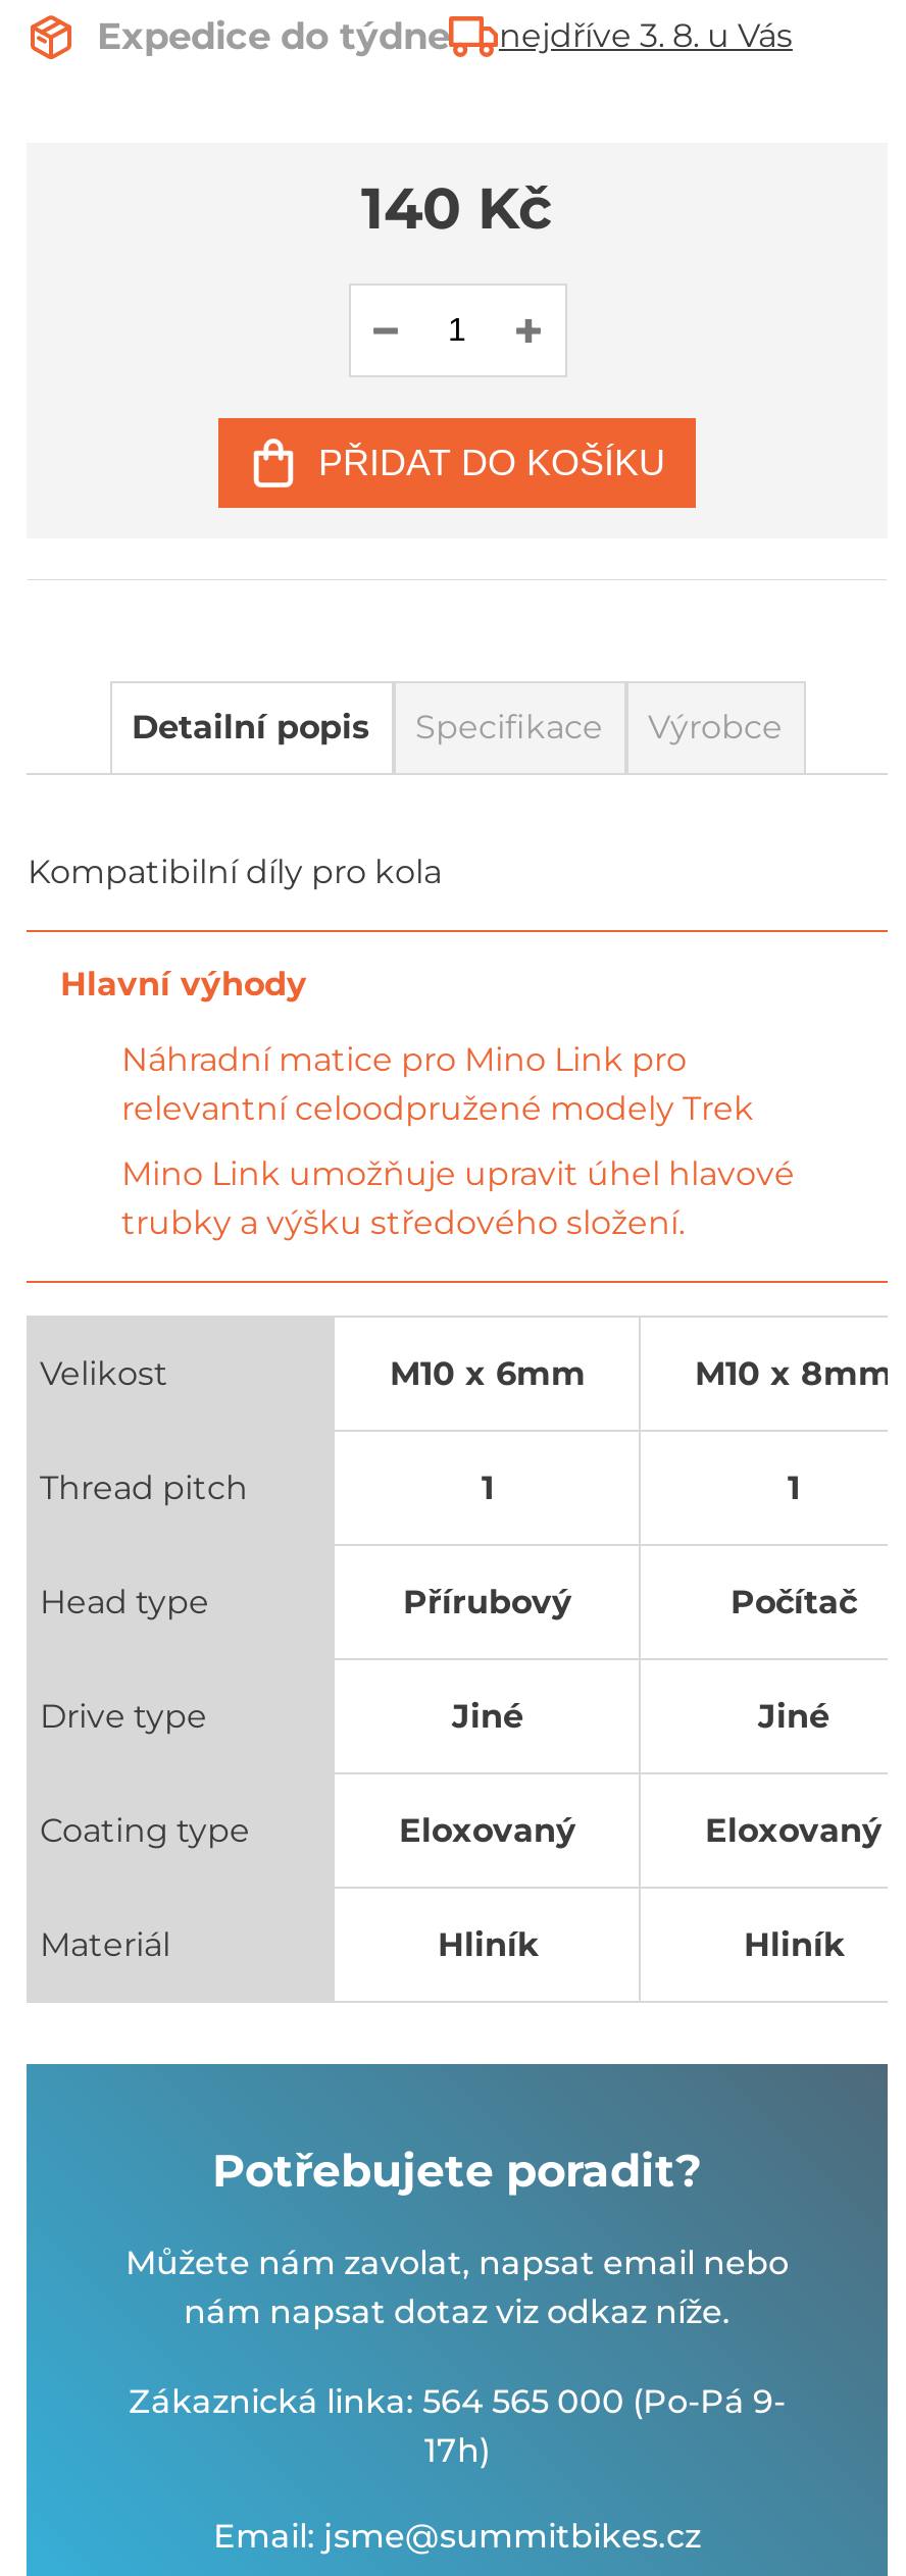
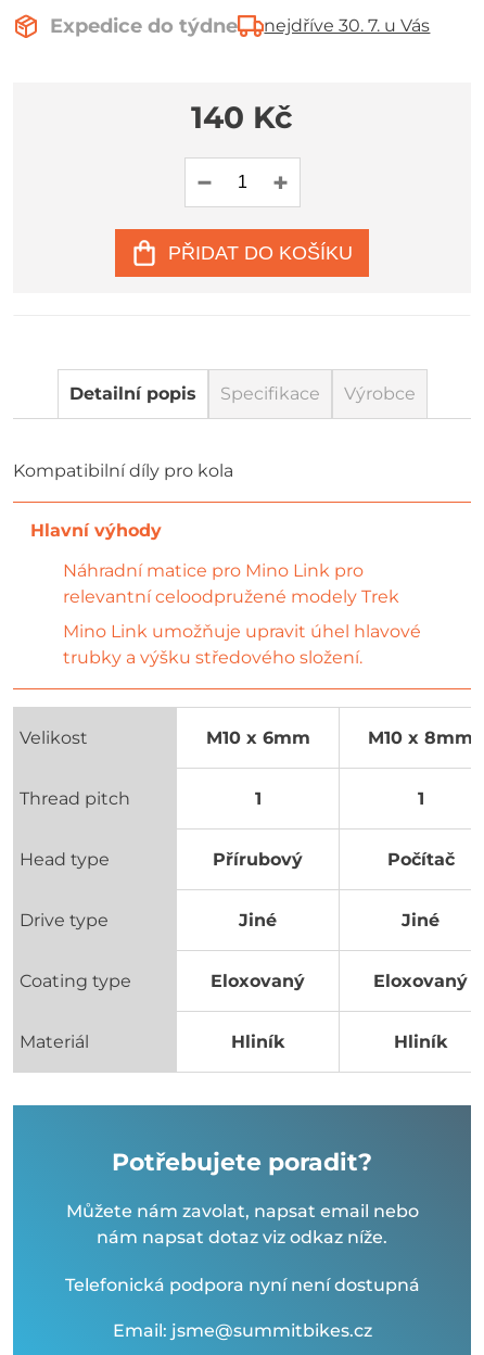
[499,16,793,55] nejdříve 3. 8. u Vás -> [264,15,430,36] nejdříve 30. 7. u Vás
[129,2382,786,2470] Zákaznická linka: 564 565 000 (Po-Pá 9- | 17h) -> [65,1275,419,1295] Telefonická podpora nyní není dostupná

